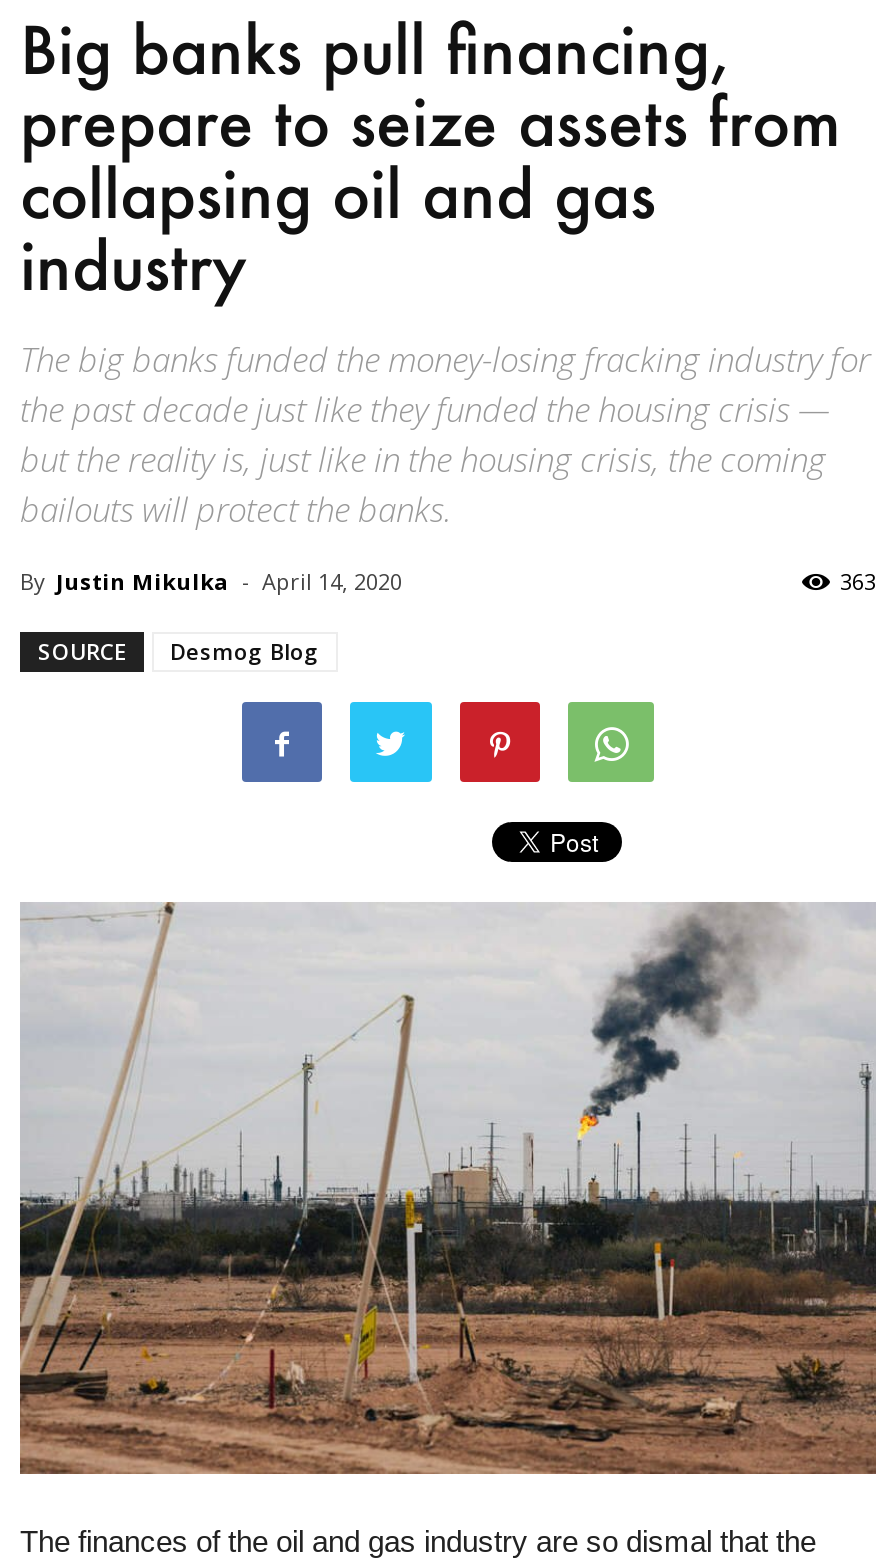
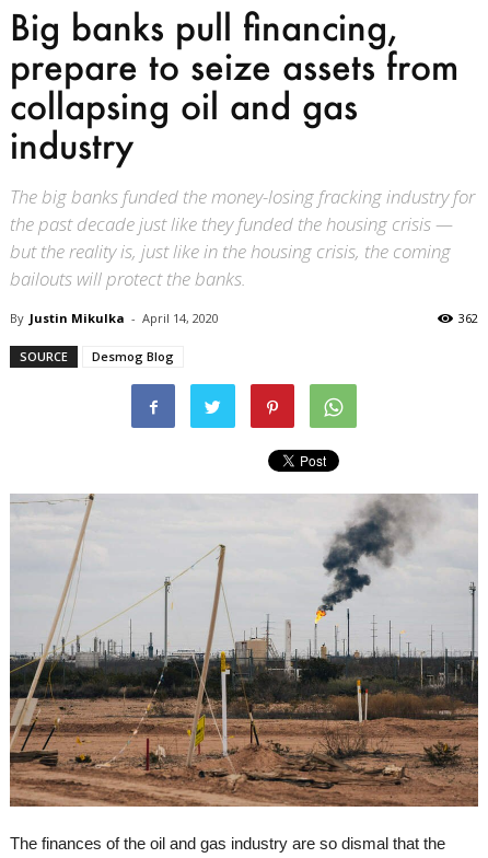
[840,566,876,596] 363 -> [458,310,478,326] 362

